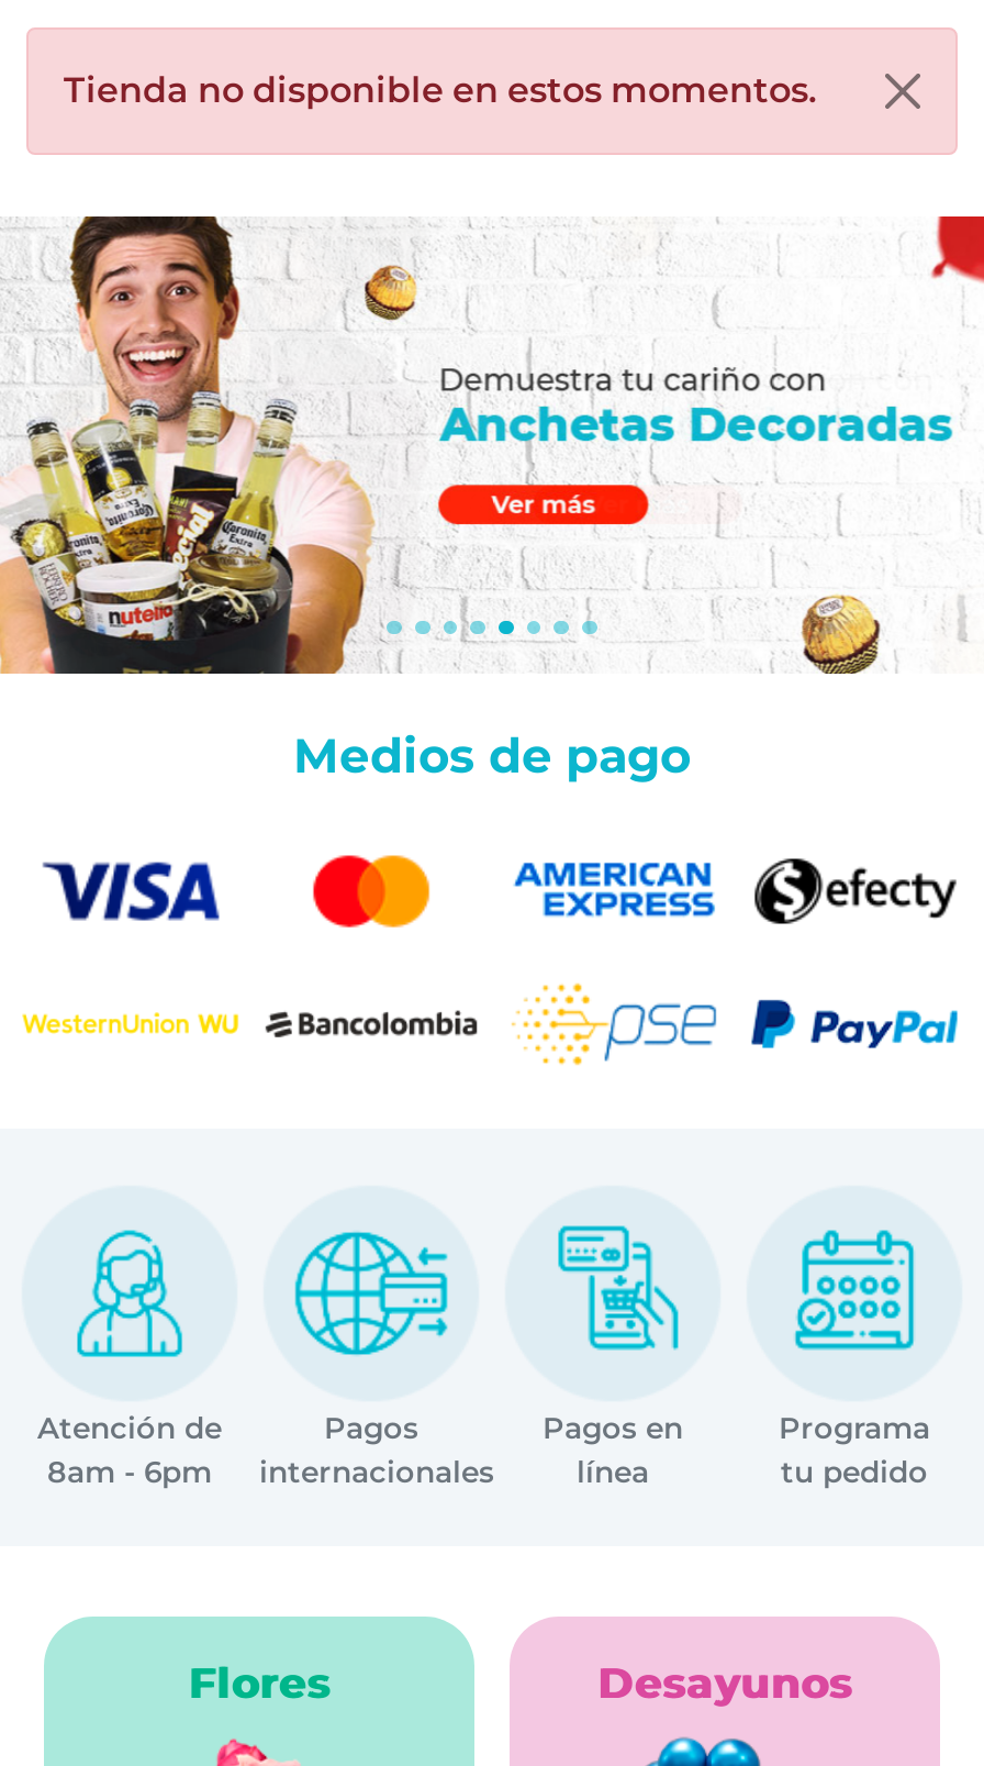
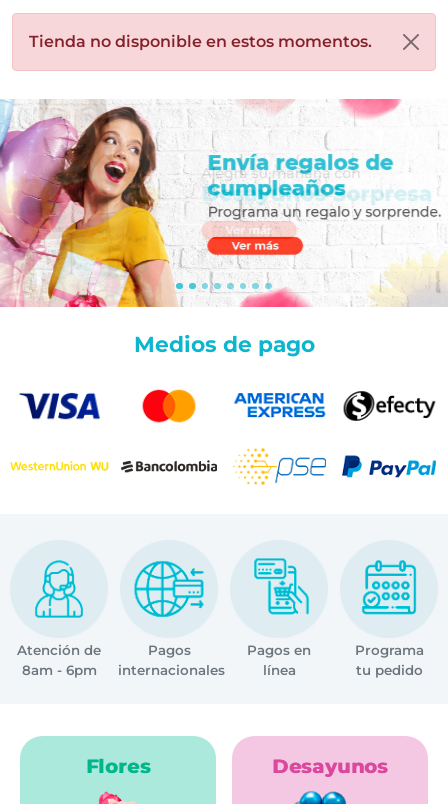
[7,214,977,676] [image] -> [3,98,445,308] [image]

